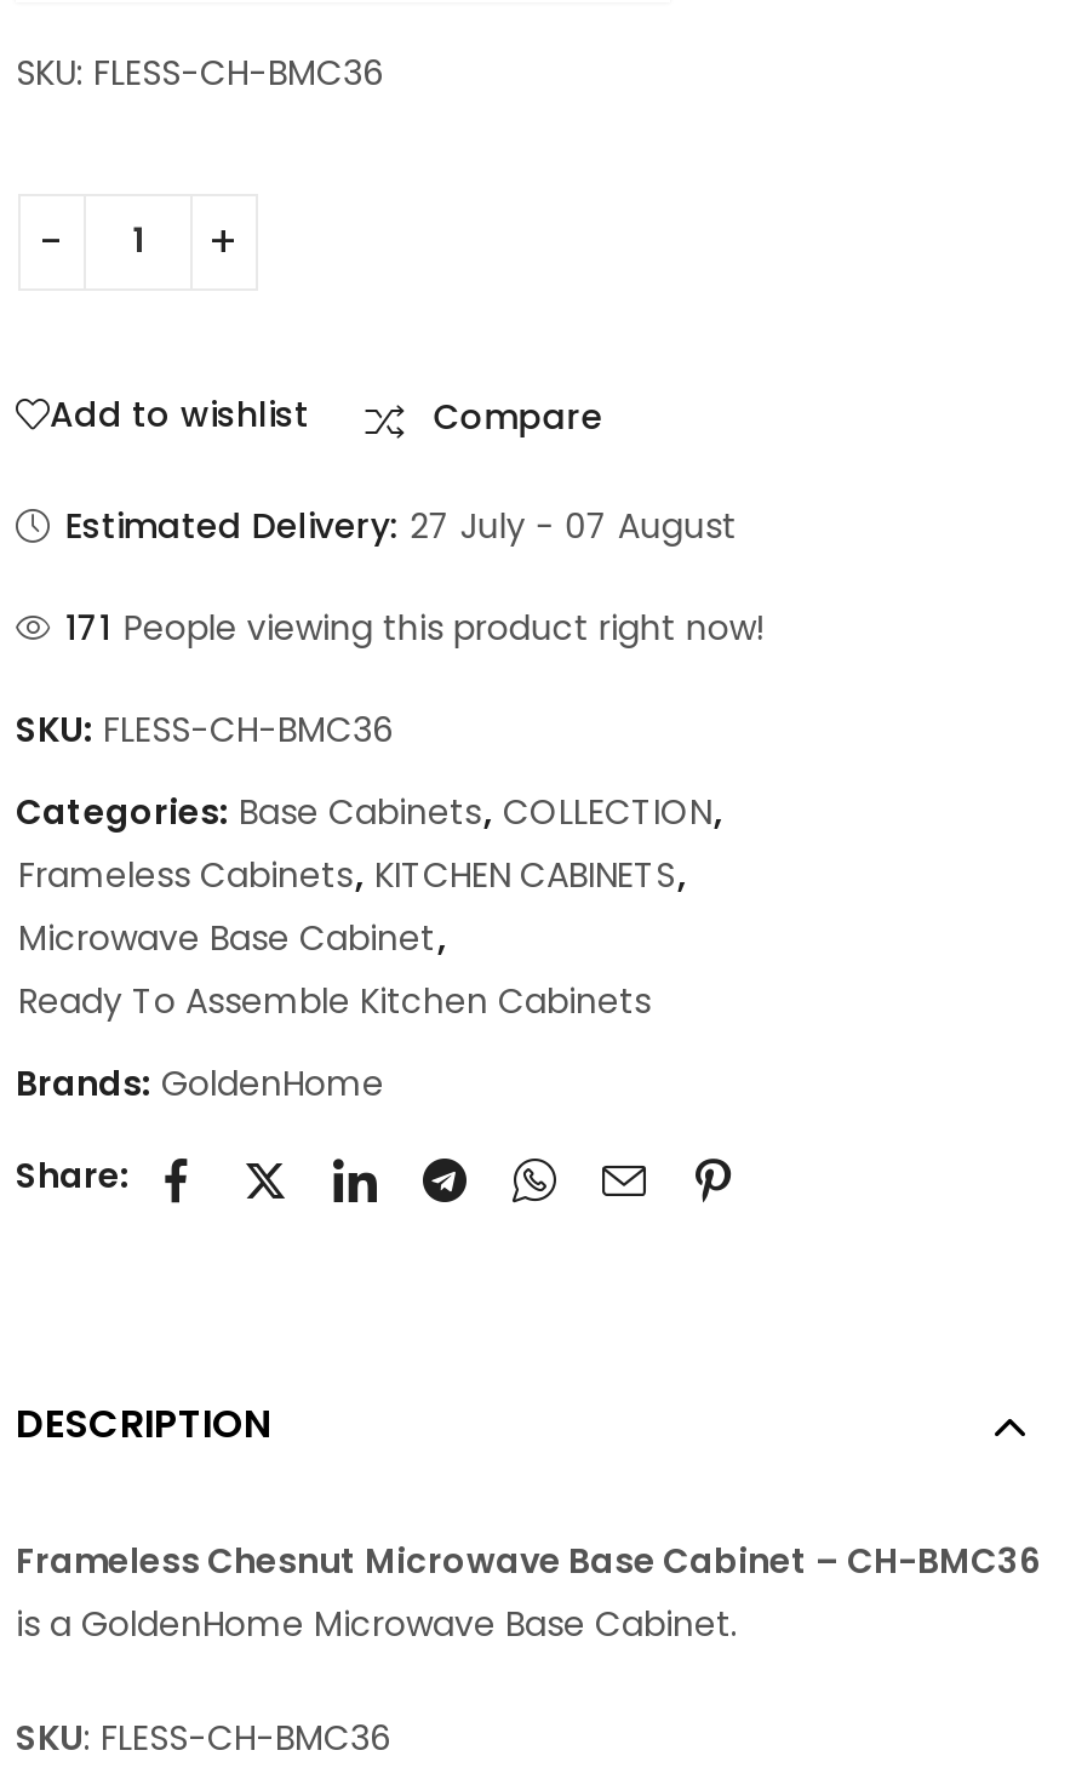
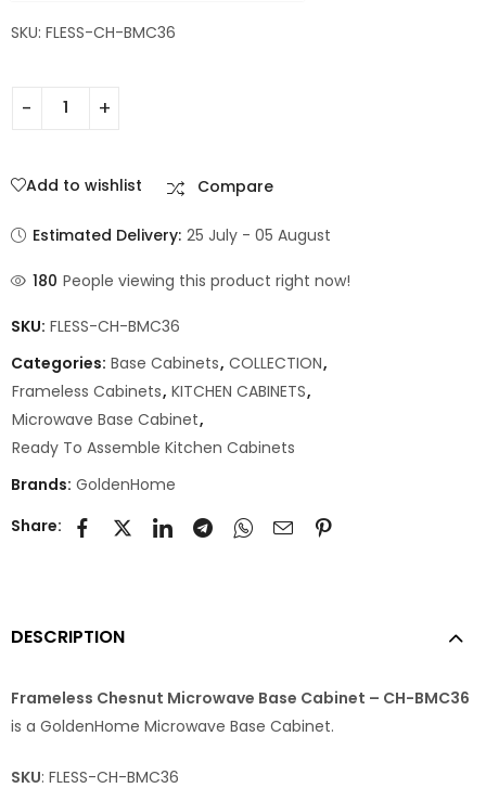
[65,502,736,550] Estimated Delivery: 27 July - 07 August -> [33,224,331,246] Estimated Delivery: 25 July - 05 August
[65,604,766,652] 171 People viewing this product right now! -> [33,270,351,292] 180 People viewing this product right now!

